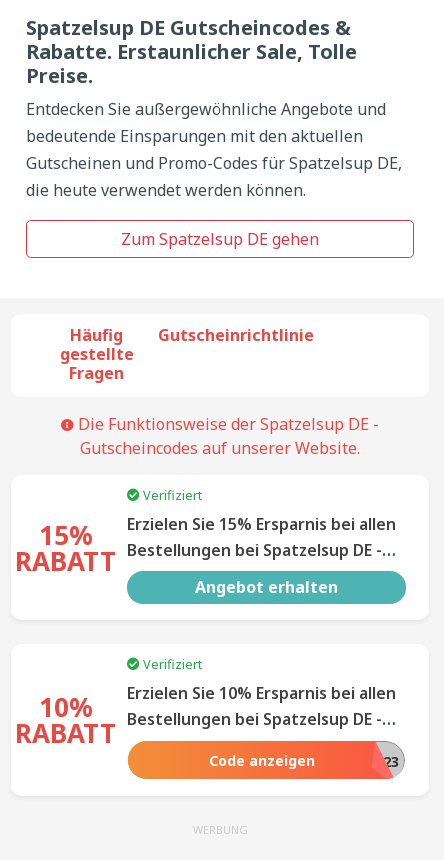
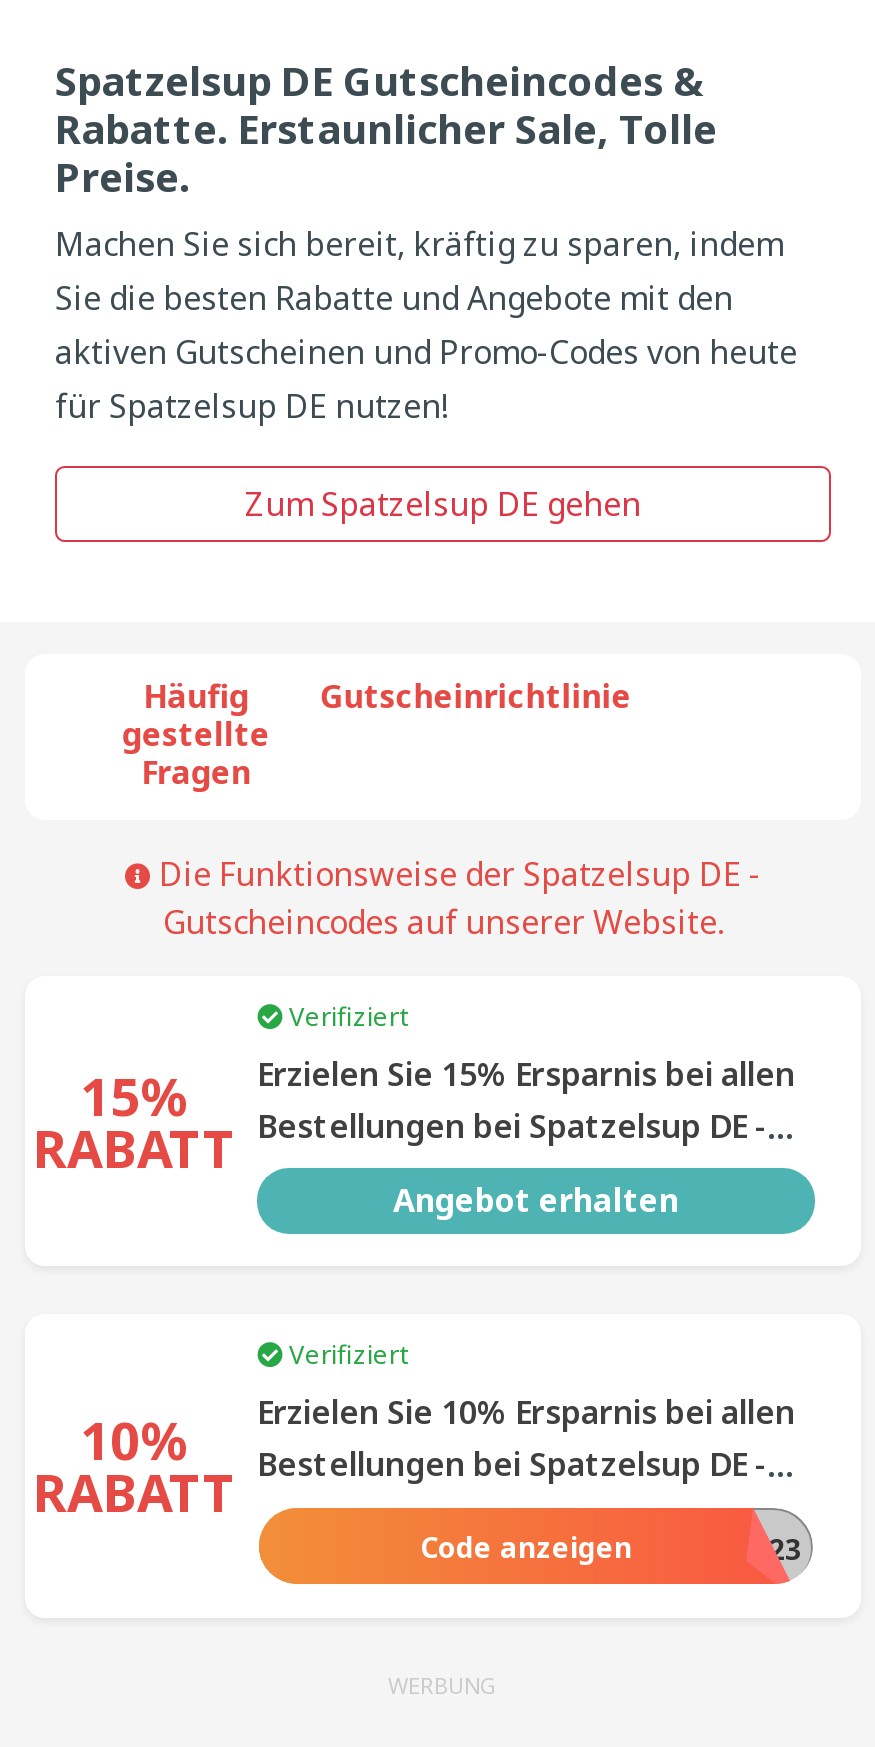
[26,98,402,201] Entdecken Sie außergewöhnliche Angebote und | bedeutende Einsparungen mit den aktuellen | Gutscheinen und Promo-Codes für Spatzelsup DE, | die heute verwendet werden können. -> [55,223,797,429] Machen Sie sich bereit, kräftig zu sparen, indem | Sie die besten Rabatte und Angebote mit den | aktiven Gutscheinen und Promo-Codes von heute | für Spatzelsup DE nutzen!

